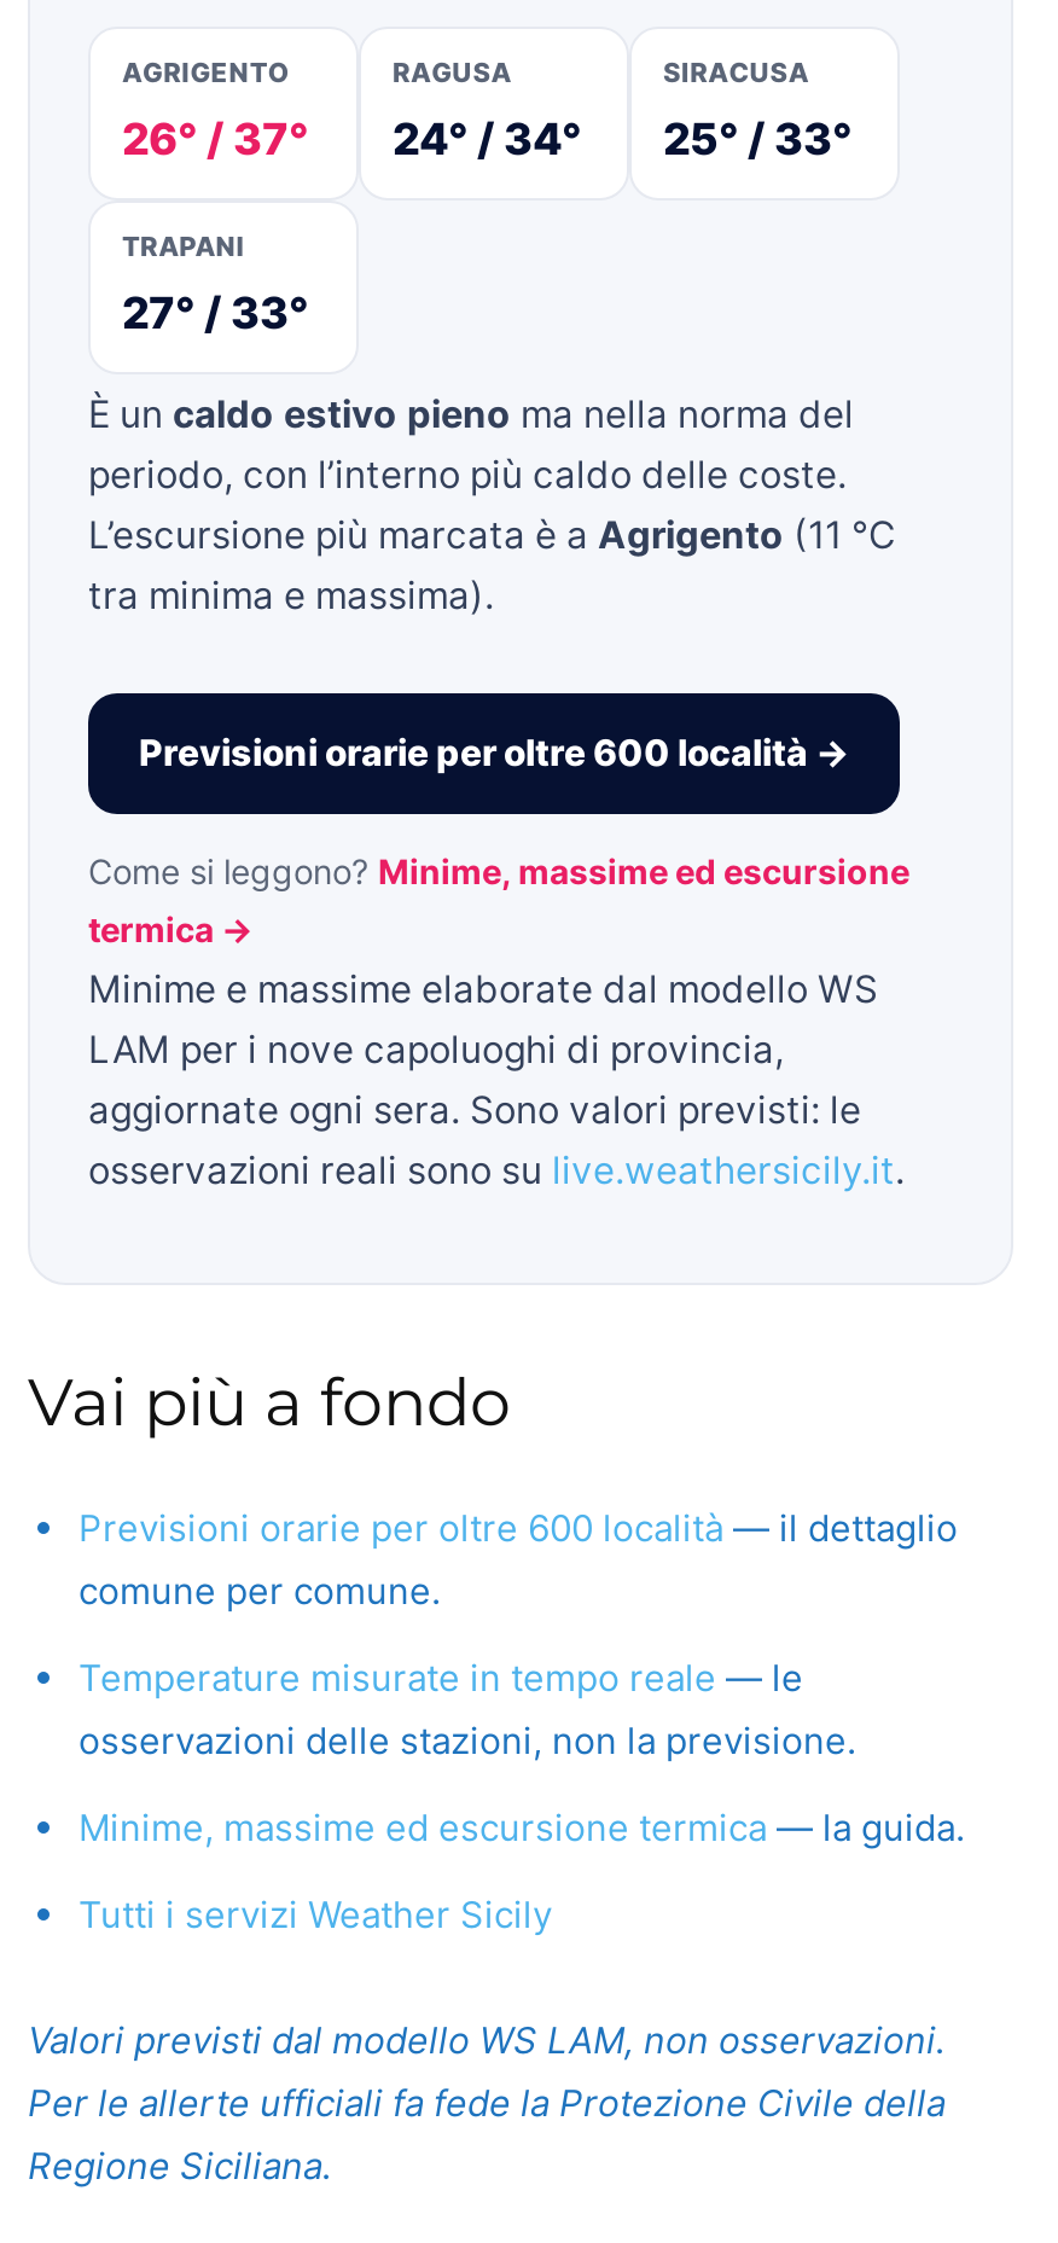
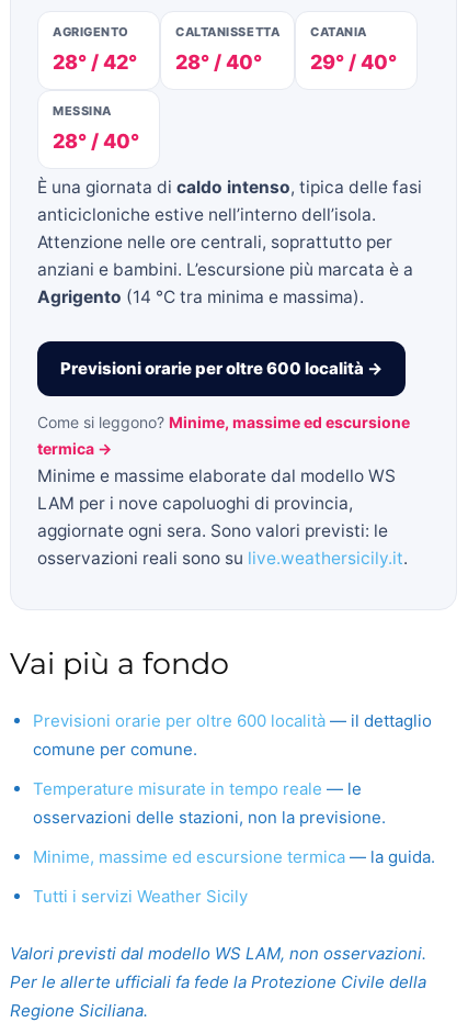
[393,55,512,89] RAGUSA -> [175,24,280,39] CALTANISSETTA
[663,55,809,89] SIRACUSA -> [310,24,367,39] CATANIA
[122,113,308,164] 26° / 37° -> [53,50,137,73] 28° / 42°
[393,113,581,164] 24° / 34° -> [175,50,262,73] 28° / 40°
[663,113,851,164] 25° / 33° -> [310,50,397,73] 29° / 40°
[122,229,245,263] TRAPANI -> [53,103,112,118] MESSINA
[122,287,308,338] 27° / 33° -> [53,129,139,152] 28° / 40°
[88,391,895,618] È un caldo estivo pieno ma nella norma del | periodo, con l’interno più caldo delle coste. | L’escursione più marcata è a Agrigento (11 °C | tra minima e massima). -> [37,177,422,307] È una giornata di caldo intenso, tipica delle fasi | anticicloniche estive nell’interno dell’isola. | Attenzione nelle ore centrali, soprattutto per | anziani e bambini. L’escursione più marcata è a | Agrigento (14 °C tra minima e massima).

